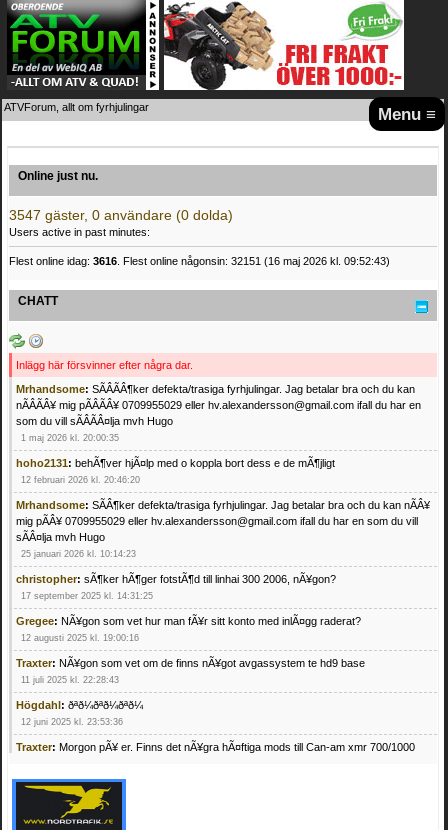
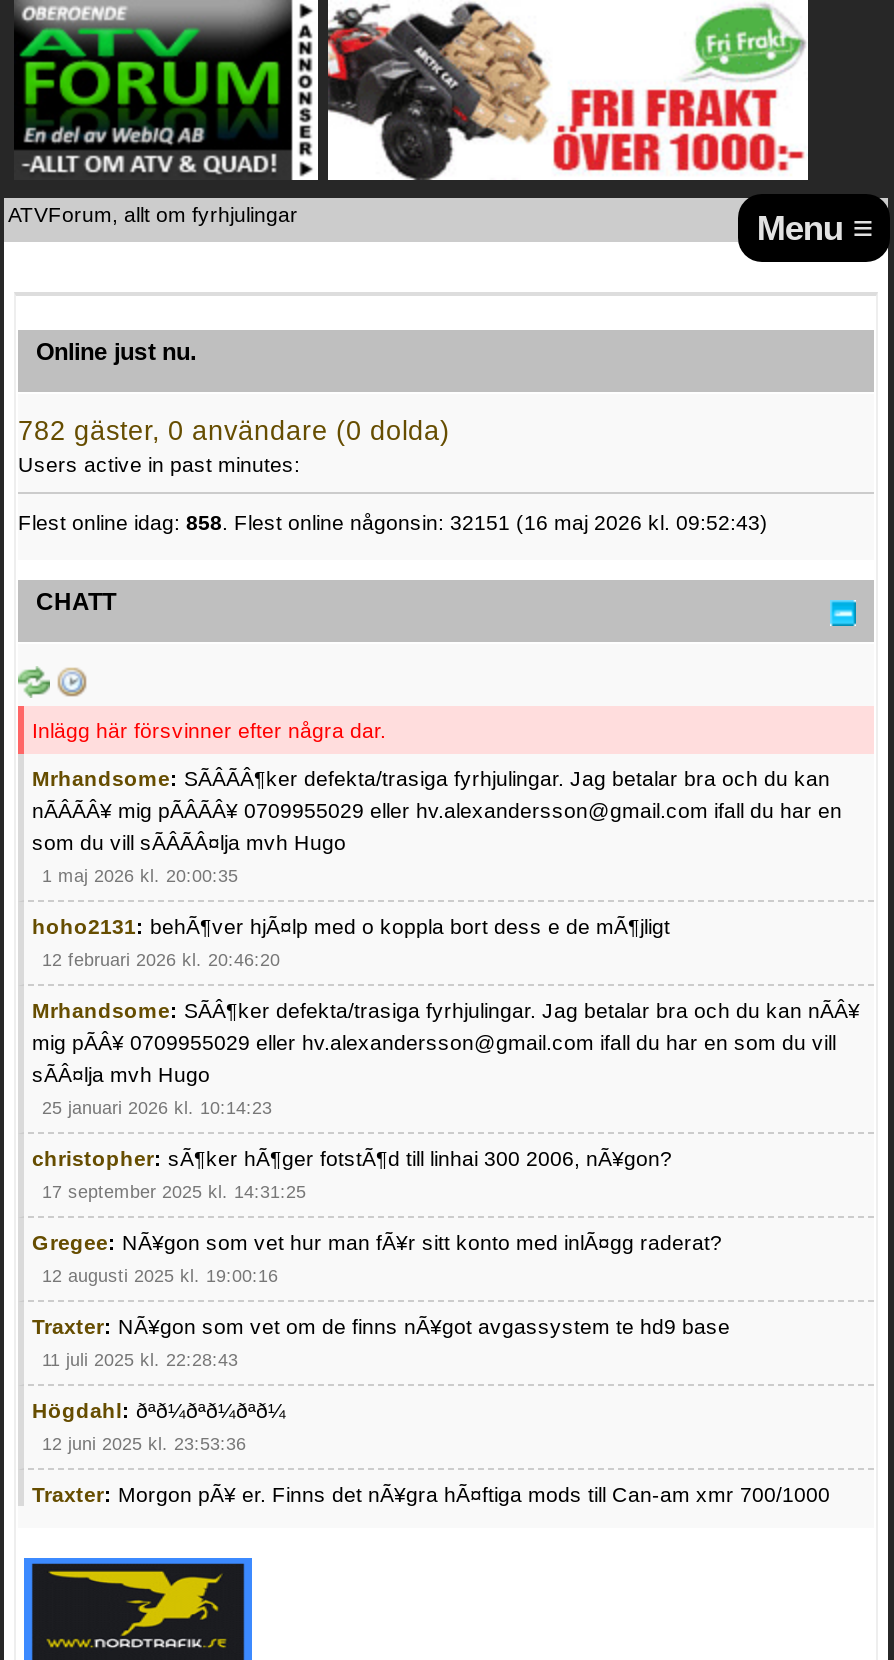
[9,208,233,223] 3547 gäster, 0 användare (0 dolda) -> [18,415,450,445] 782 gäster, 0 användare (0 dolda)
[9,255,390,267] Flest online idag: 3616. Flest online någonsin: 32151 (16 maj 2026 kl. 09:52:43) -> [18,510,768,534] Flest online idag: 858. Flest online någonsin: 32151 (16 maj 2026 kl. 09:52:43)

